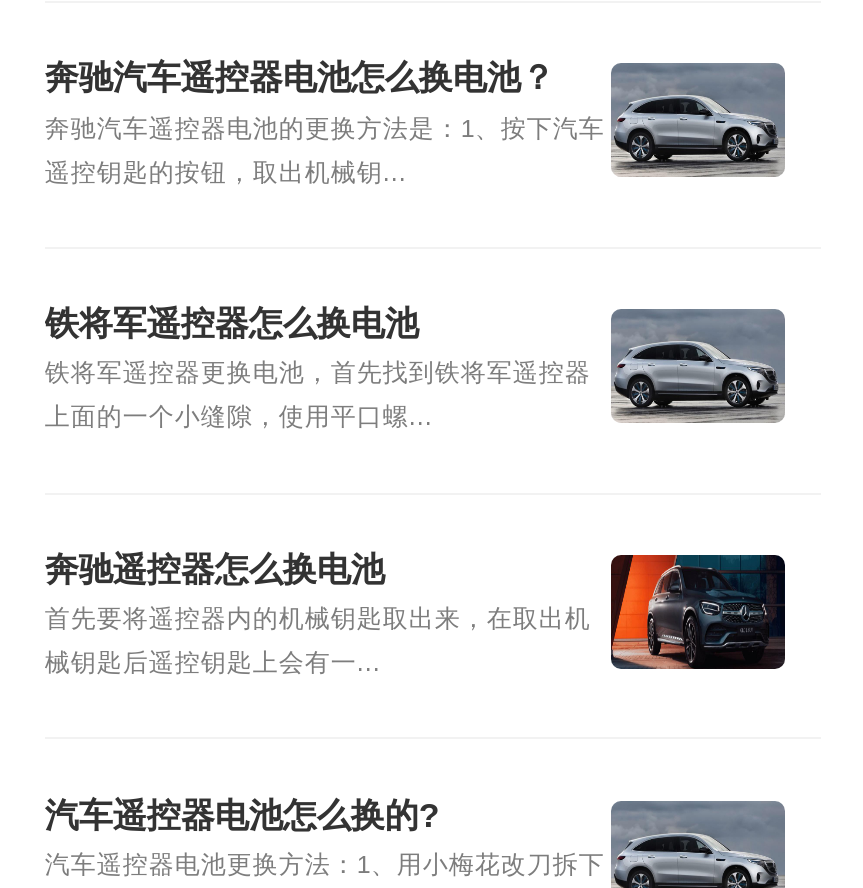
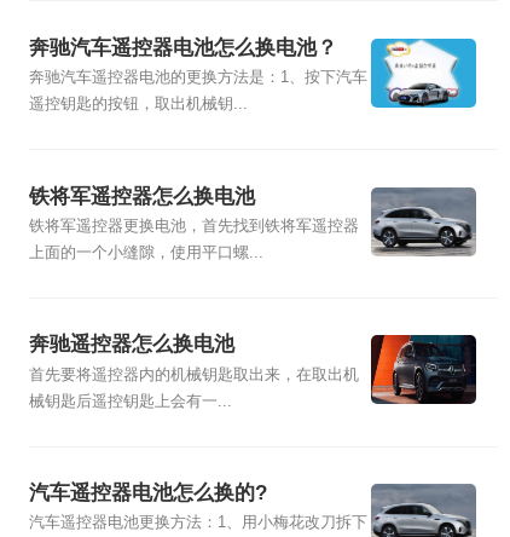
[611,62,787,178] [image] -> [370,37,477,109] [image]

